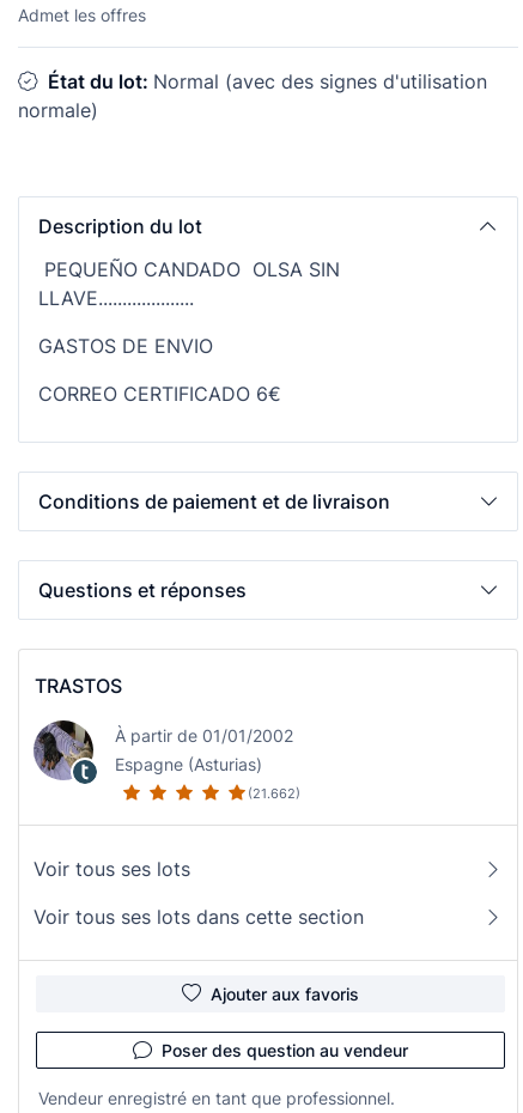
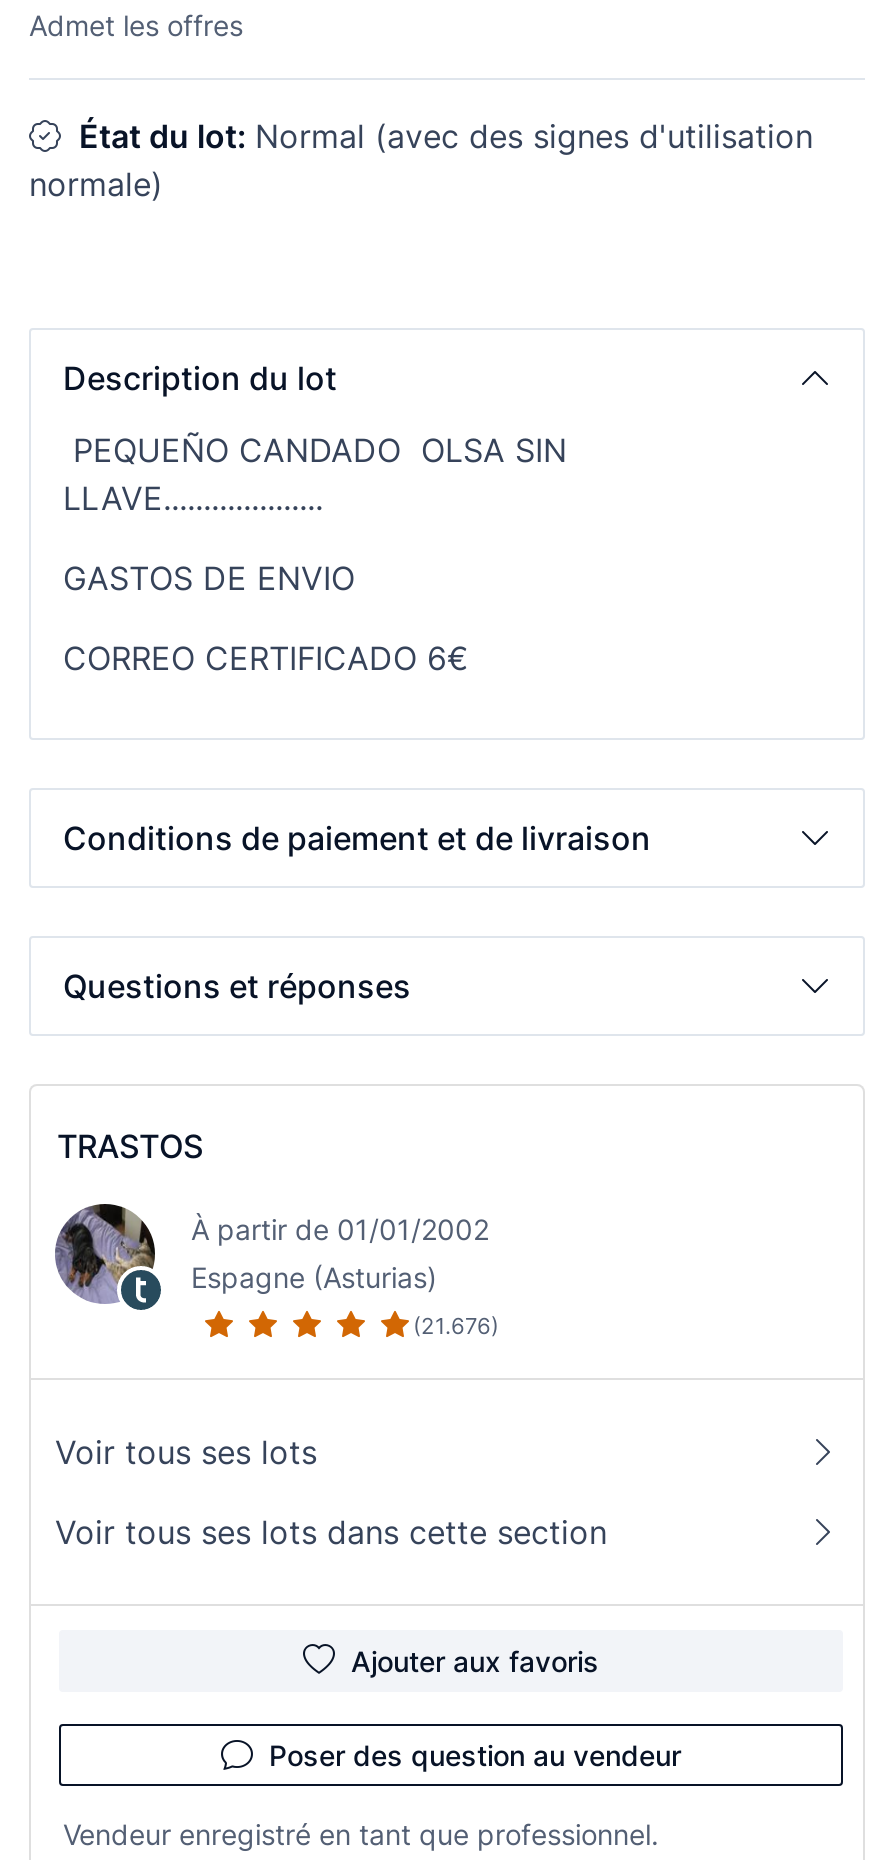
[248,785,300,802] (21.662) -> [413,1312,499,1340] (21.676)

